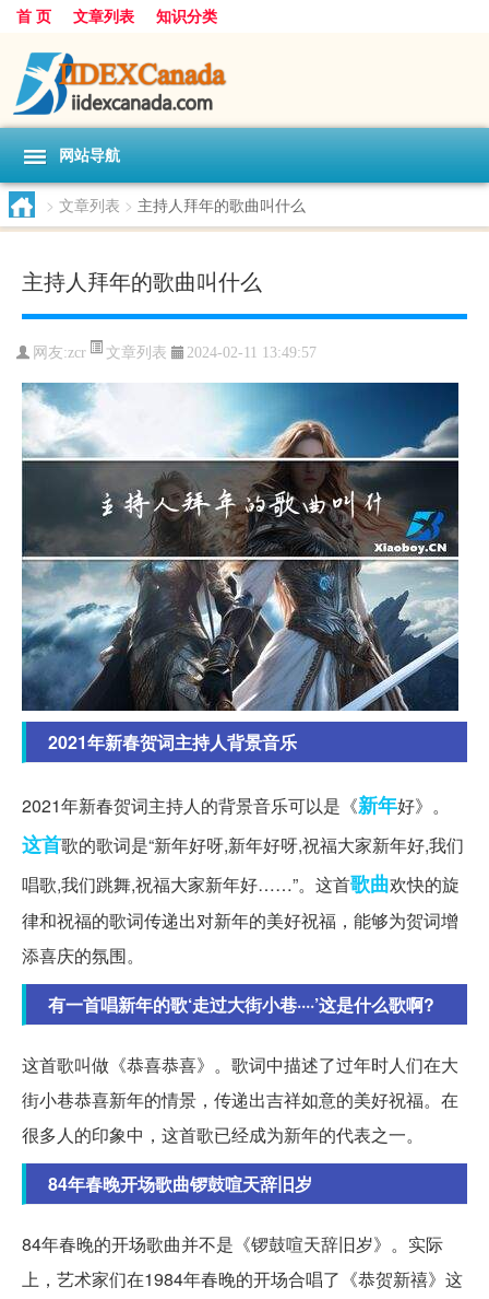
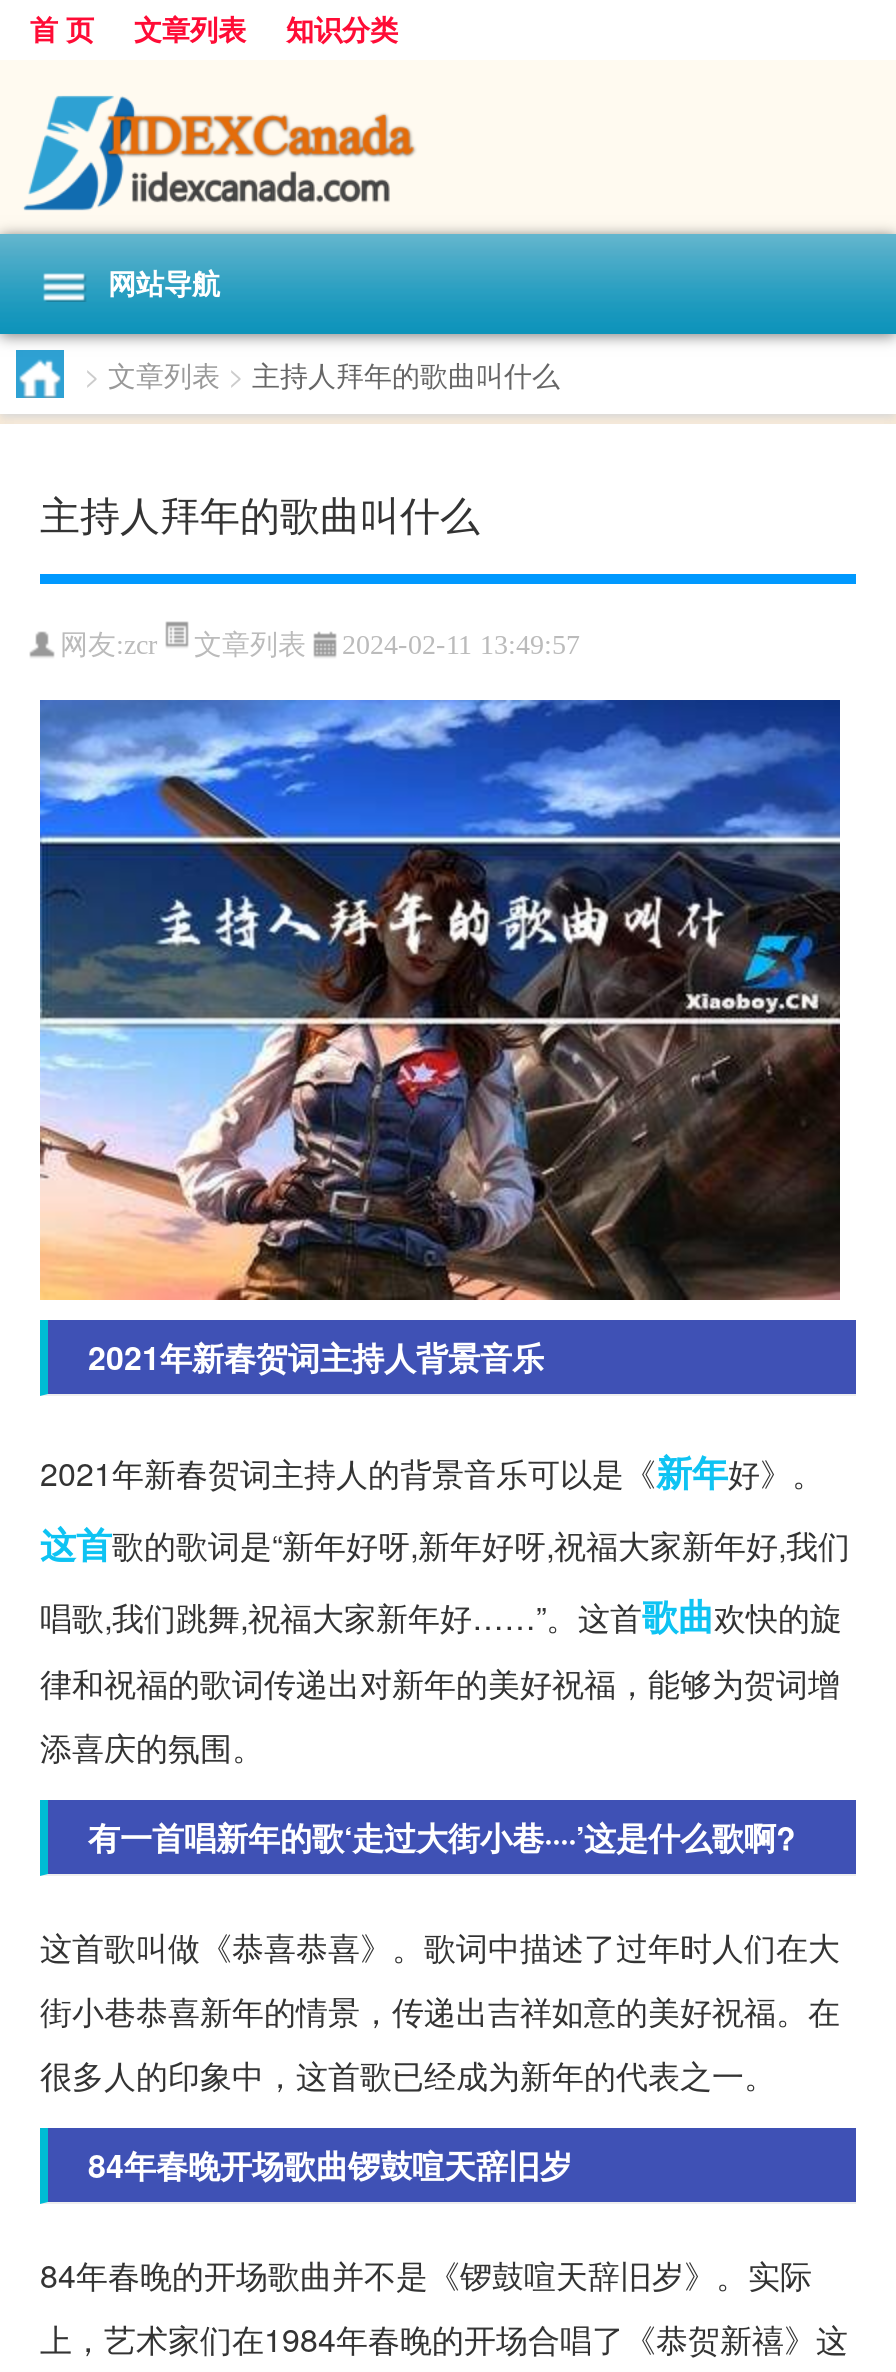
[21,383,460,712] [image] -> [38,698,842,1302] [image]

